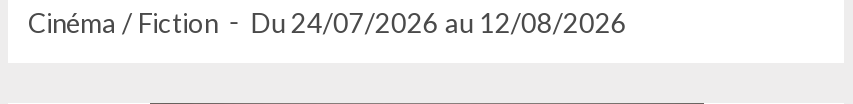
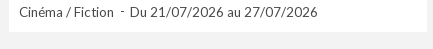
[28,7,627,39] Cinéma / Fiction Du 24/07/2026 au 12/08/2026 -> [19,4,318,20] Cinéma / Fiction Du 21/07/2026 au 27/07/2026

